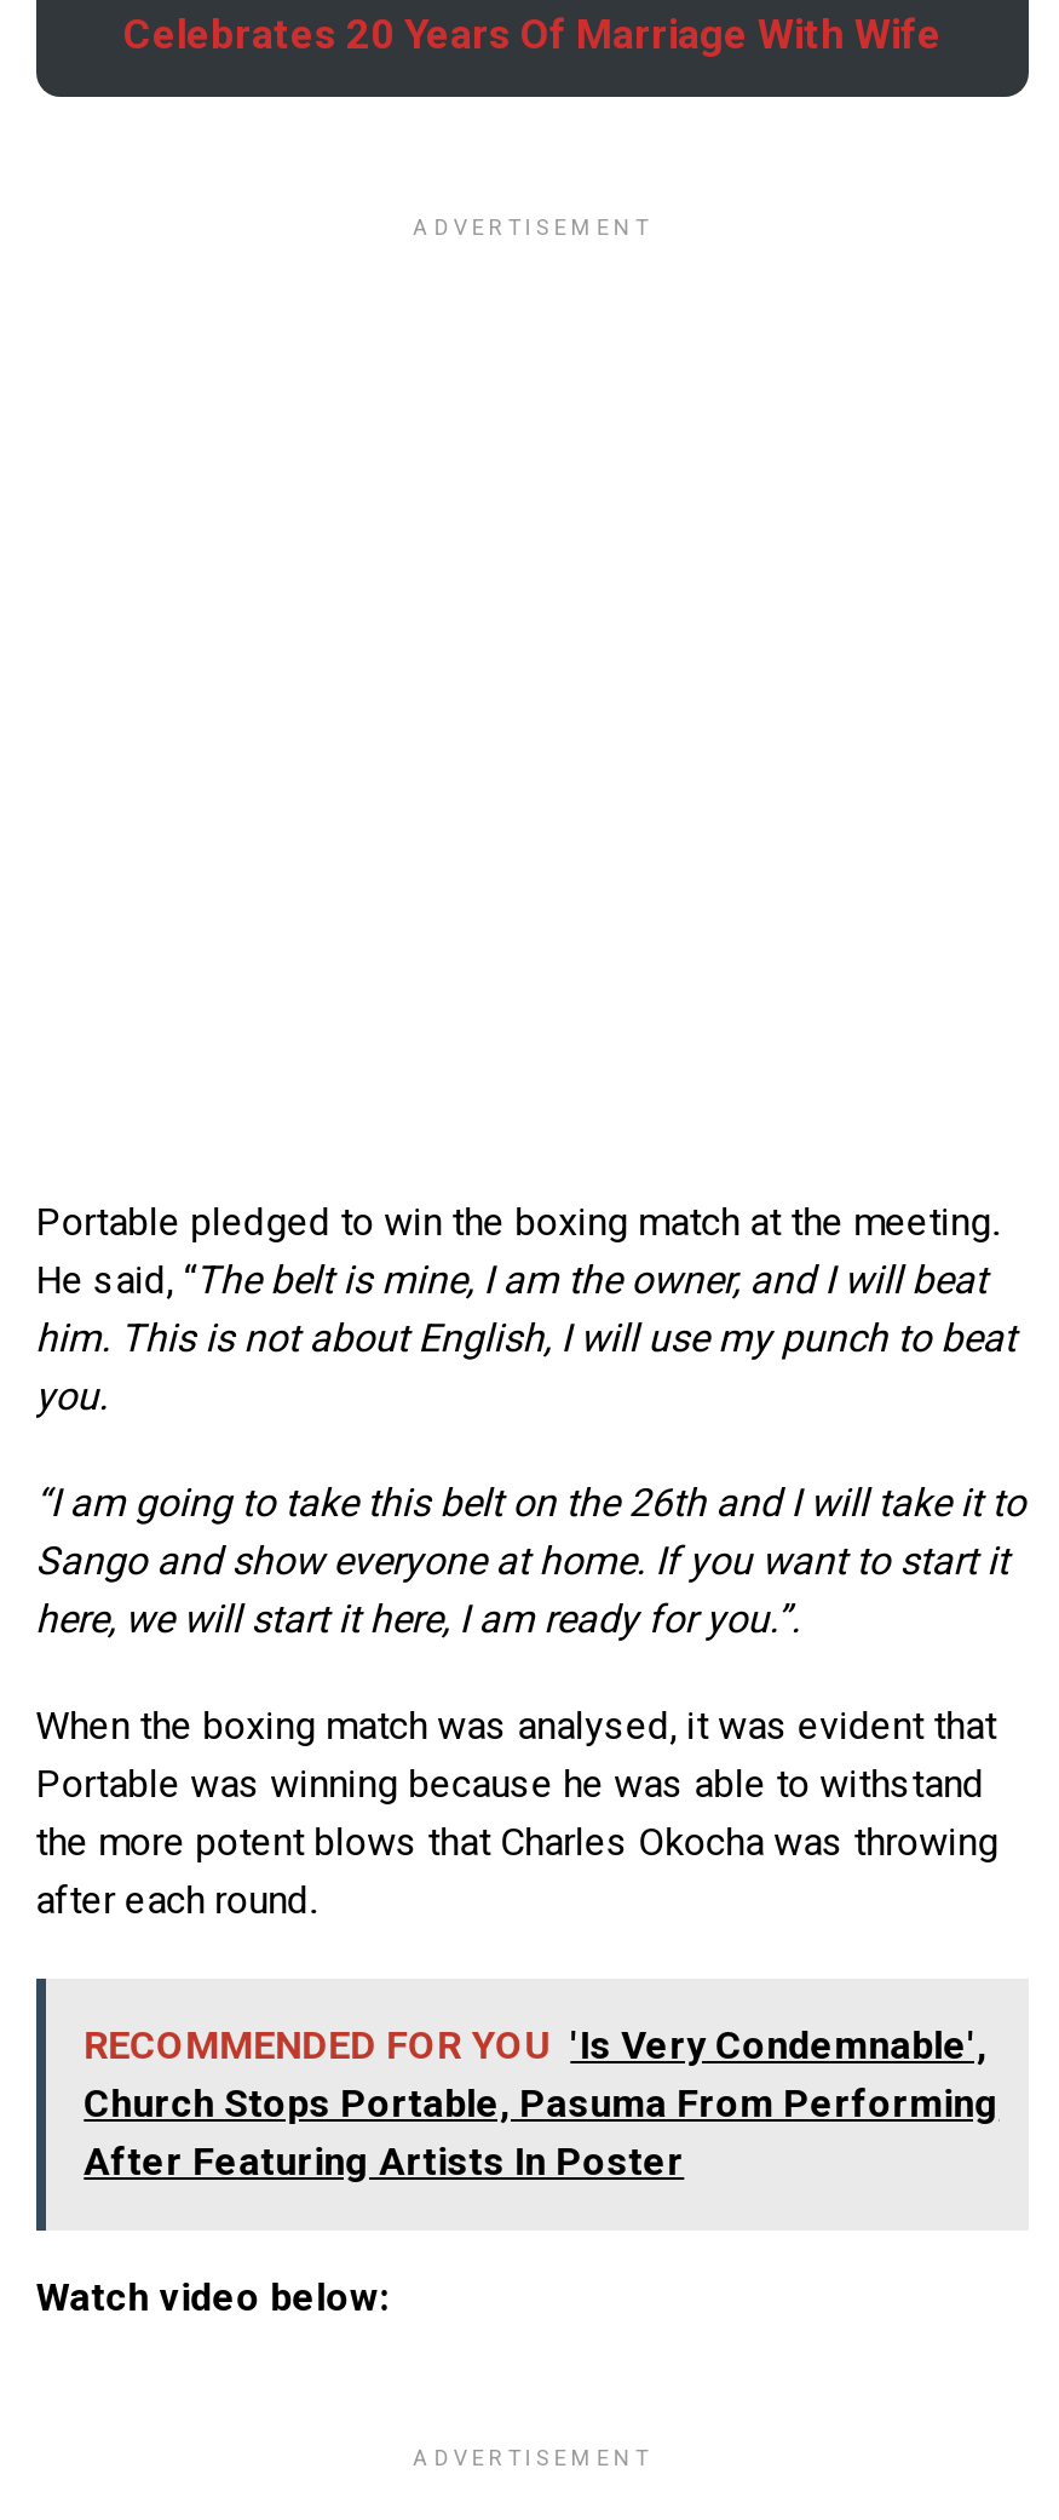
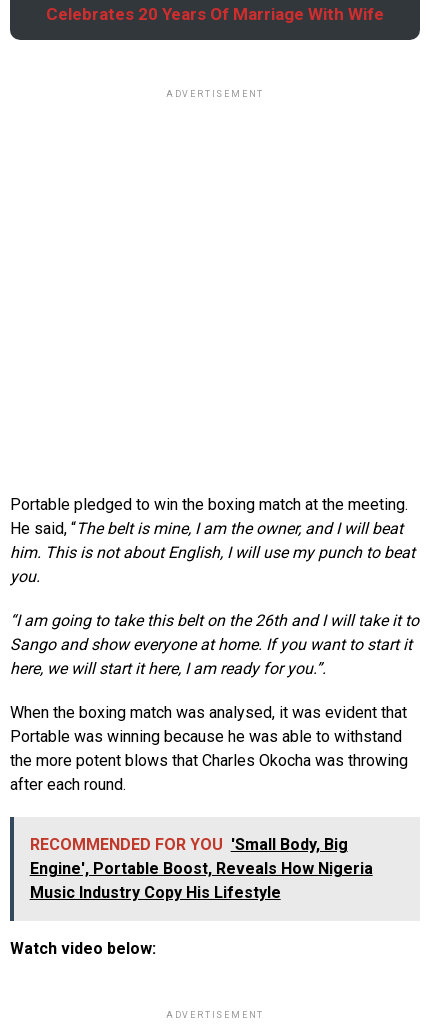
[84,2023,999,2185] RECOMMENDED FOR YOU 'Is Very Condemnable', | Church Stops Portable, Pasuma From Performing | After Featuring Artists In Poster -> [30,835,373,902] RECOMMENDED FOR YOU 'Small Body, Big | Engine', Portable Boost, Reveals How Nigeria | Music Industry Copy His Lifestyle

